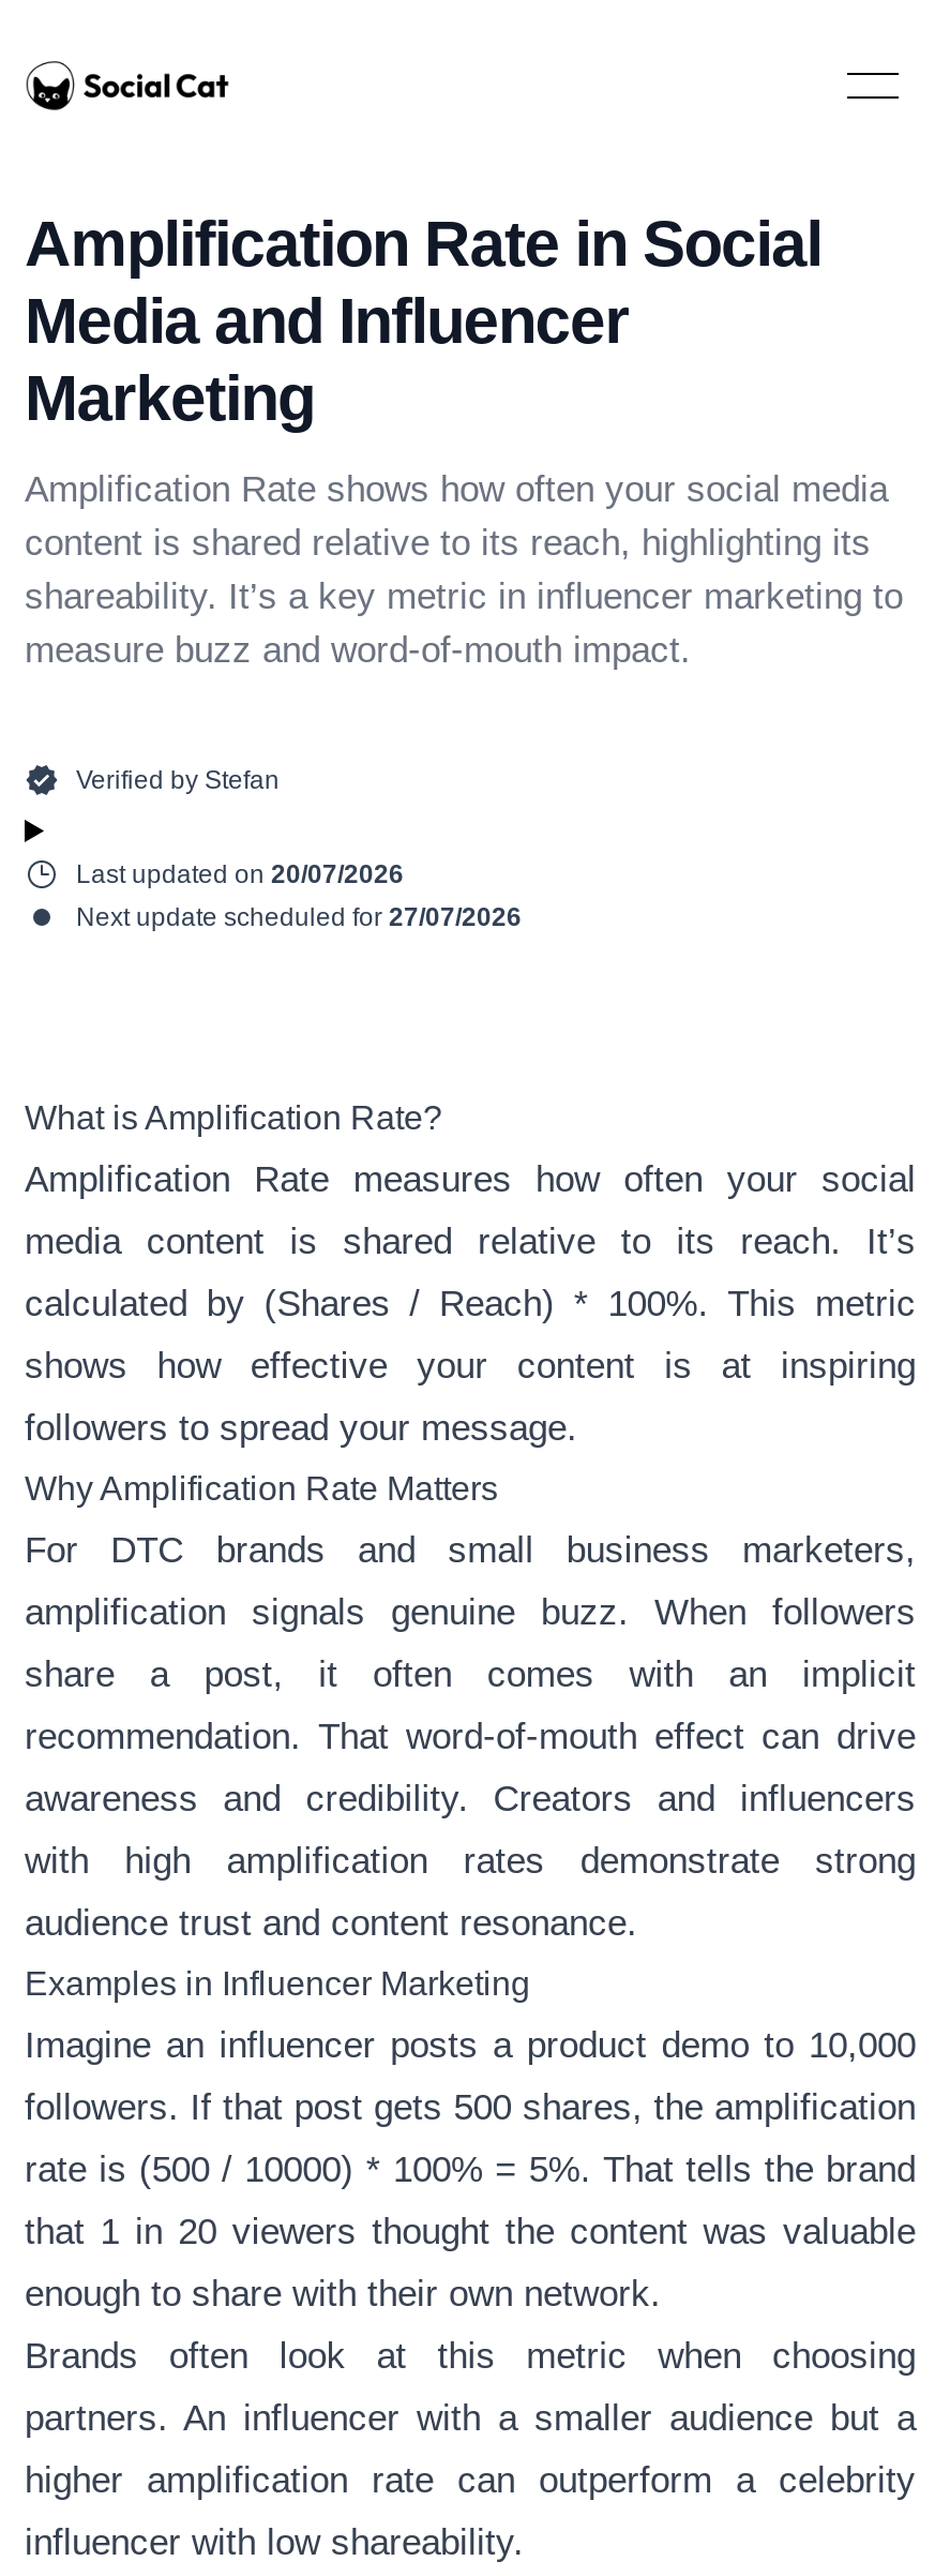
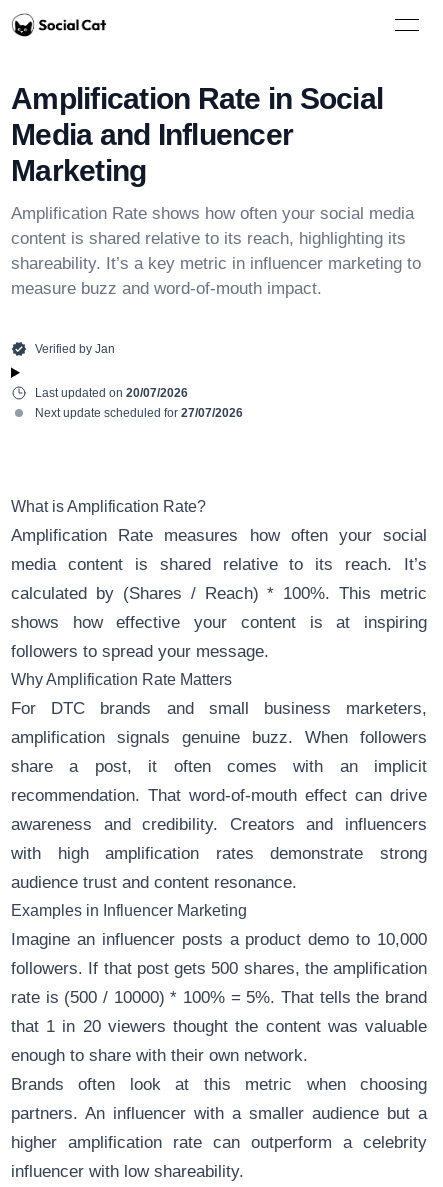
[76,765,280,795] Verified by Stefan -> [35,342,115,356] Verified by Jan

